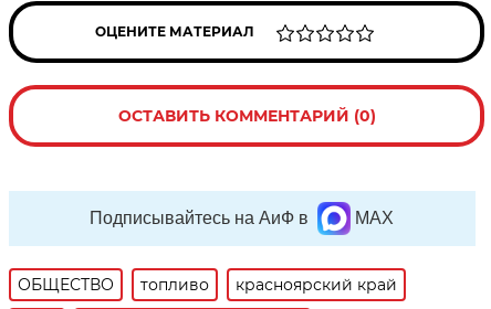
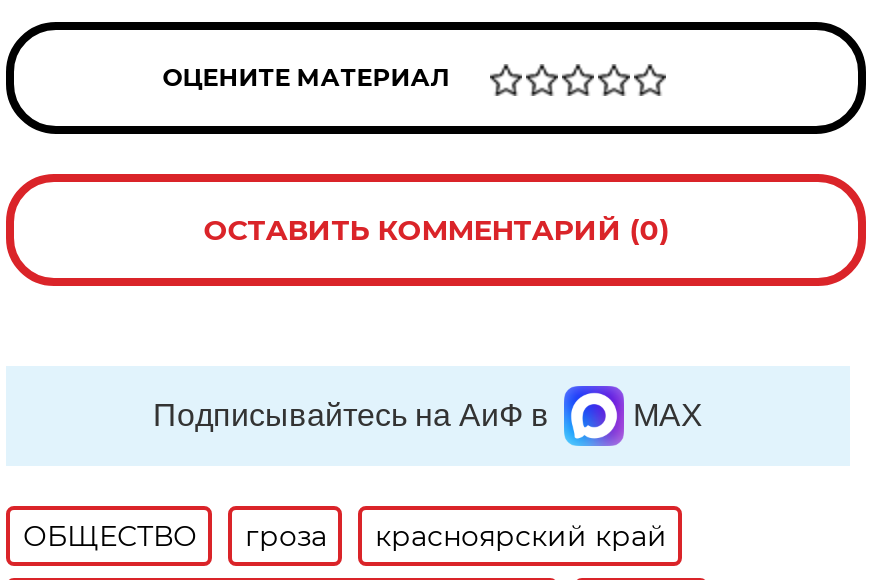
[141,275,209,295] топливо -> [245,518,327,554] гроза

